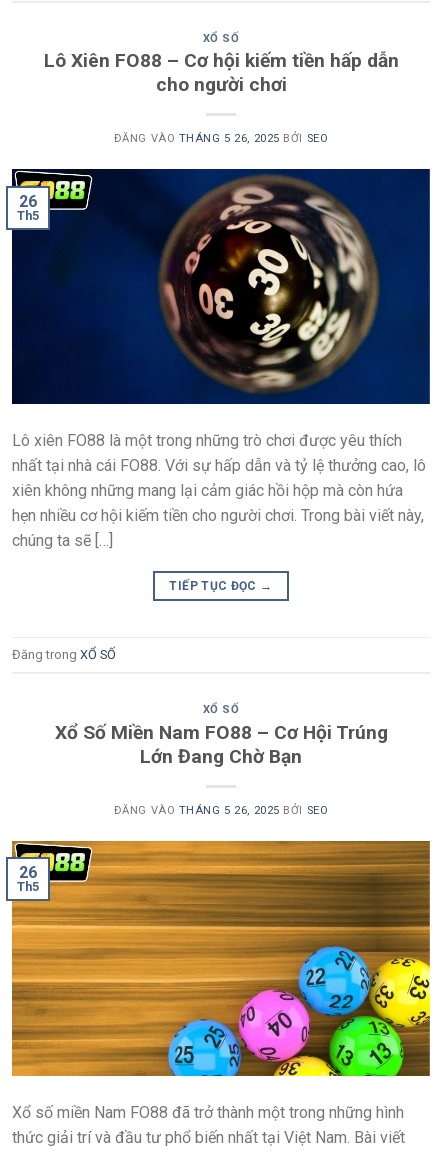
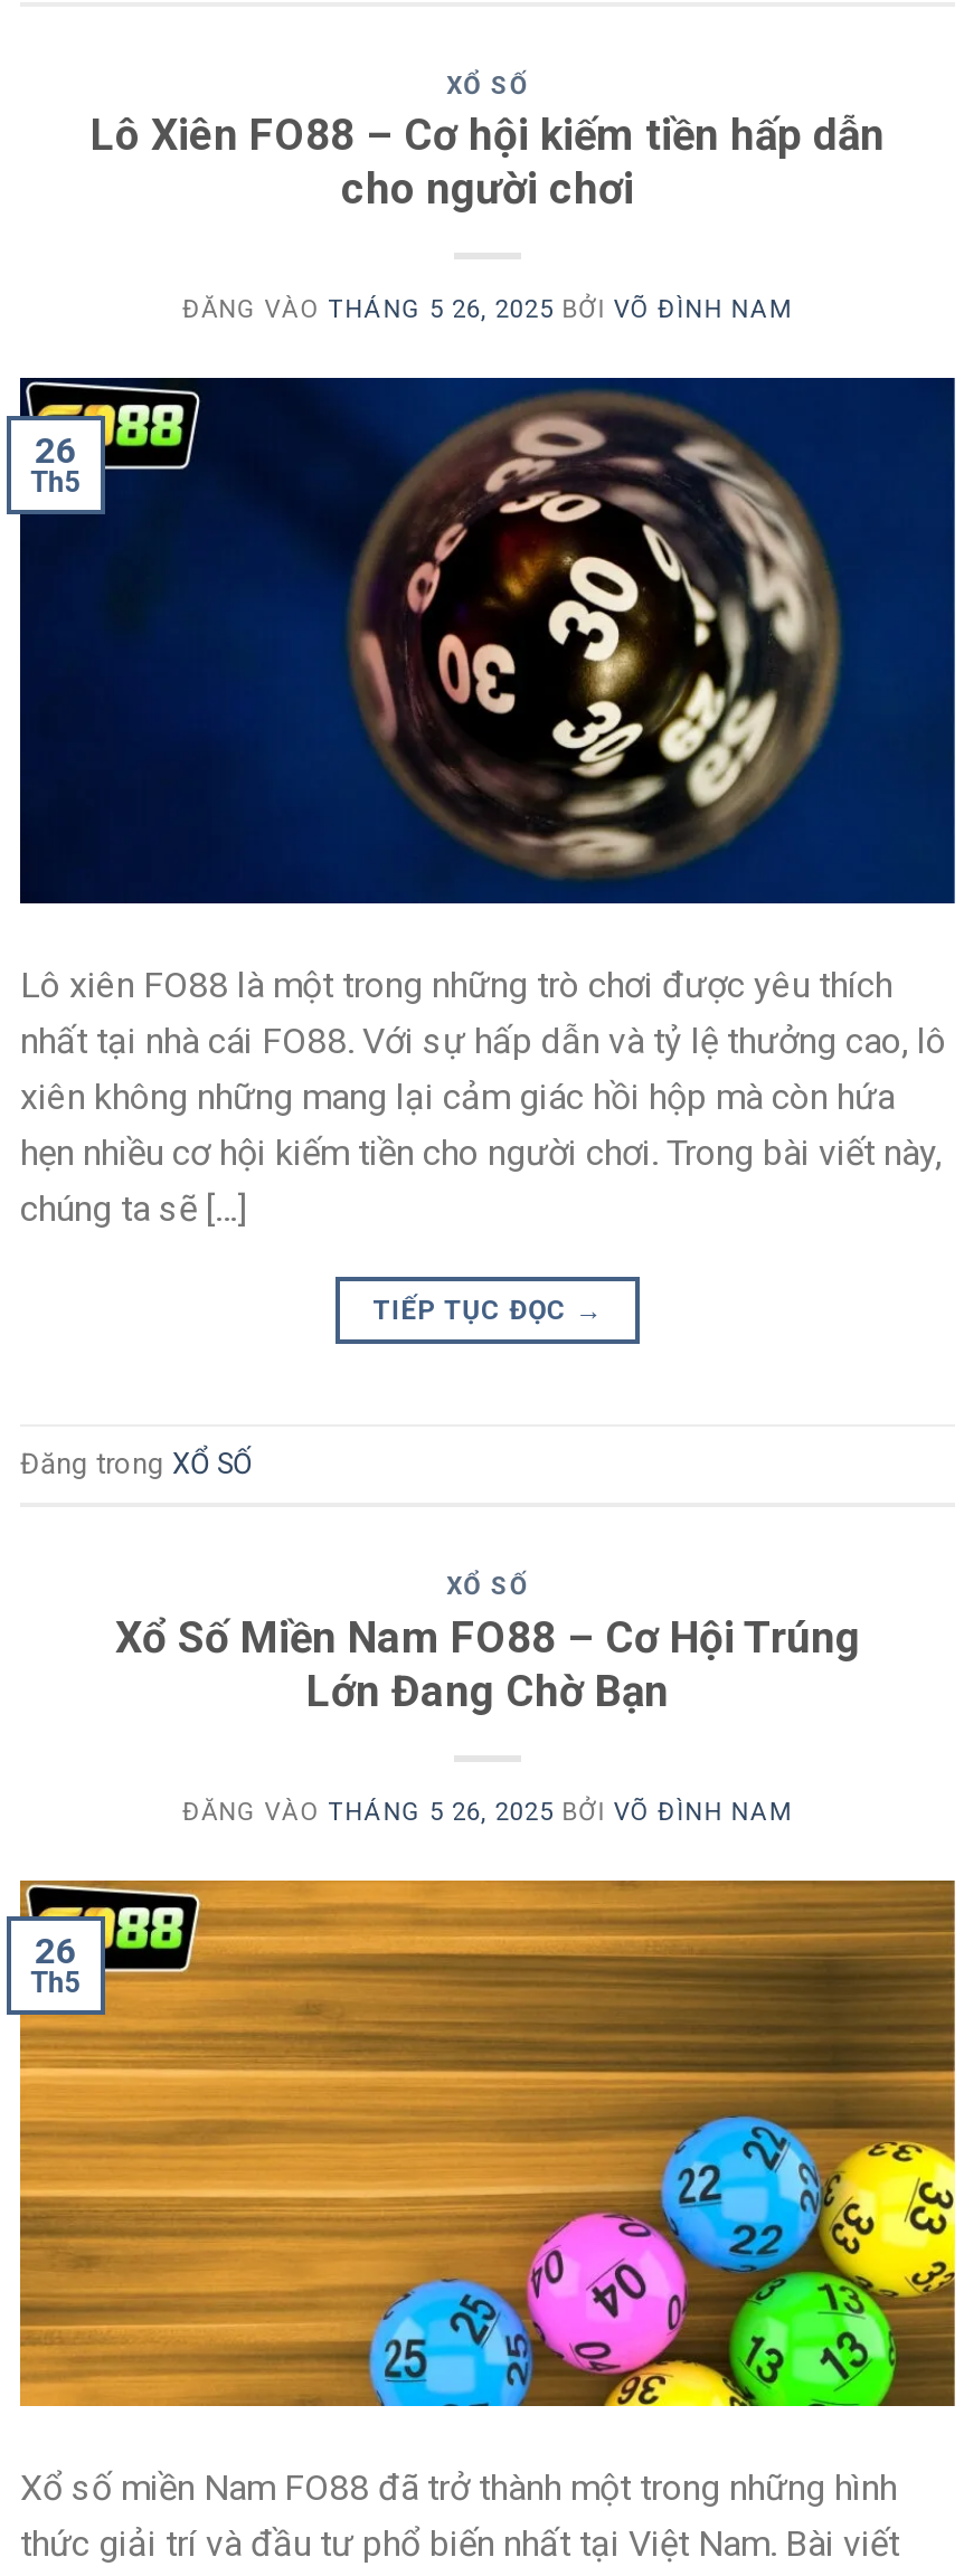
[114,132,328,145] ĐĂNG VÀO THÁNG 5 26, 2025 BỞI SEO -> [182,296,793,325] ĐĂNG VÀO THÁNG 5 26, 2025 BỞI VÕ ĐÌNH NAM
[114,804,328,817] ĐĂNG VÀO THÁNG 5 26, 2025 BỞI SEO -> [182,1798,793,1827] ĐĂNG VÀO THÁNG 5 26, 2025 BỞI VÕ ĐÌNH NAM

